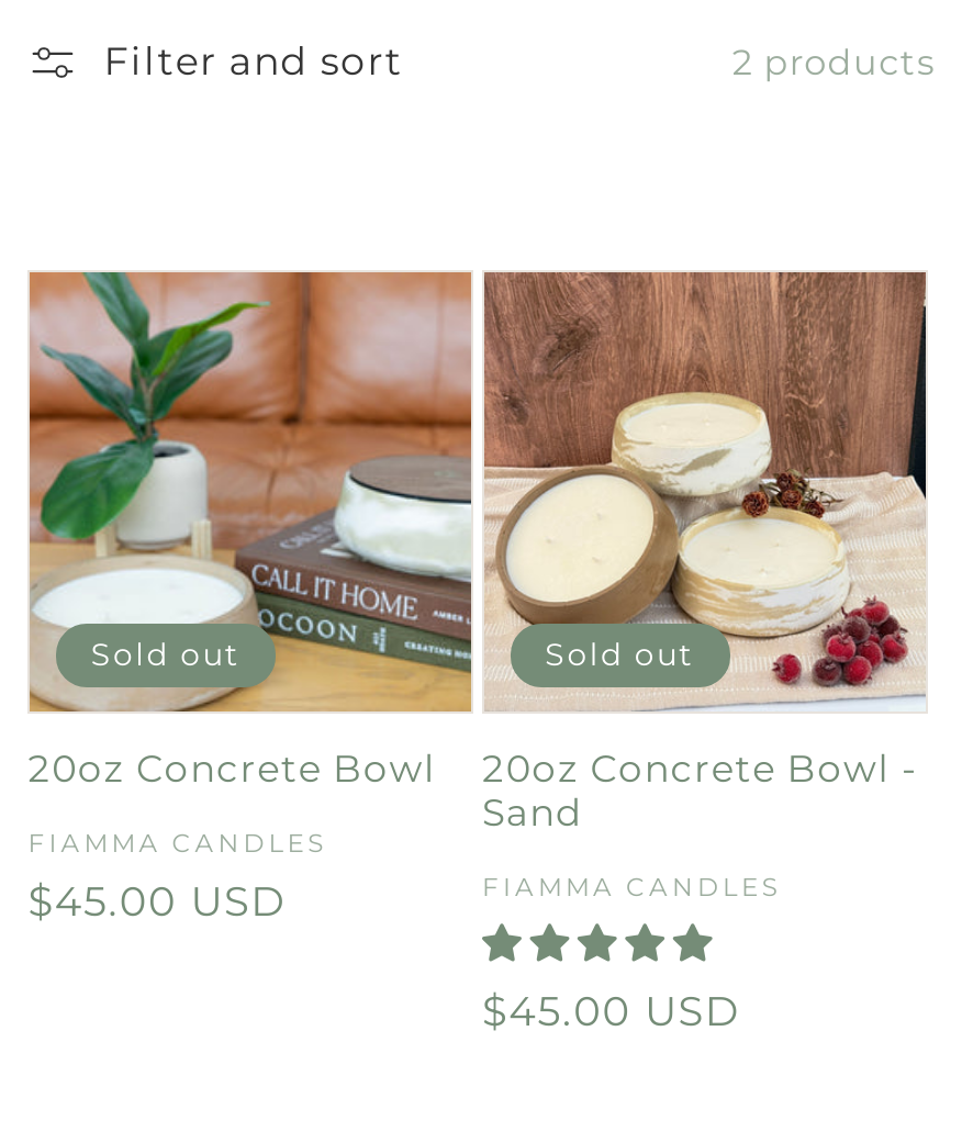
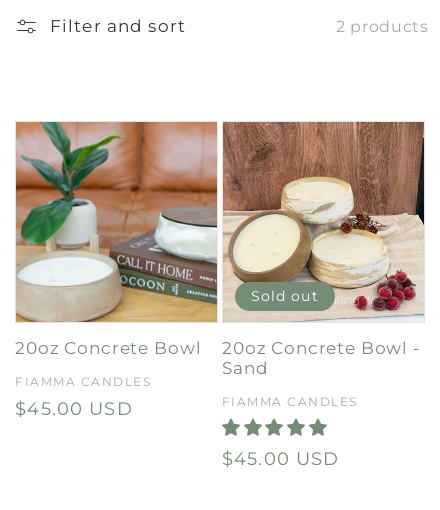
[91,637,240,672] Sold out -> none

